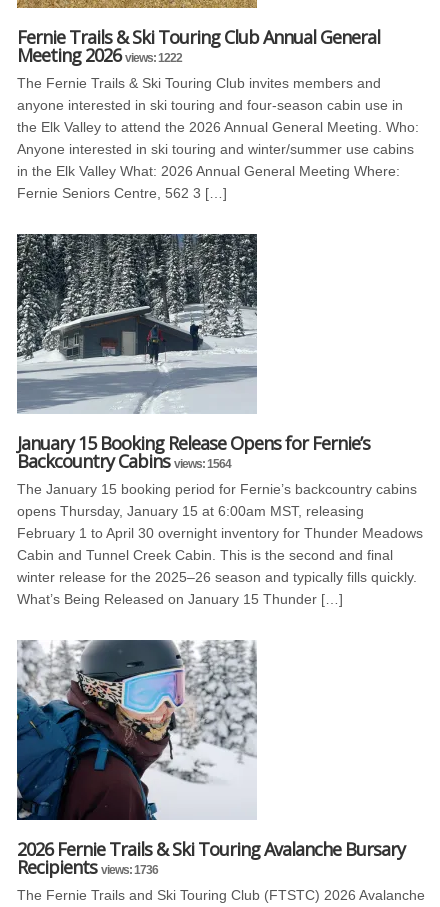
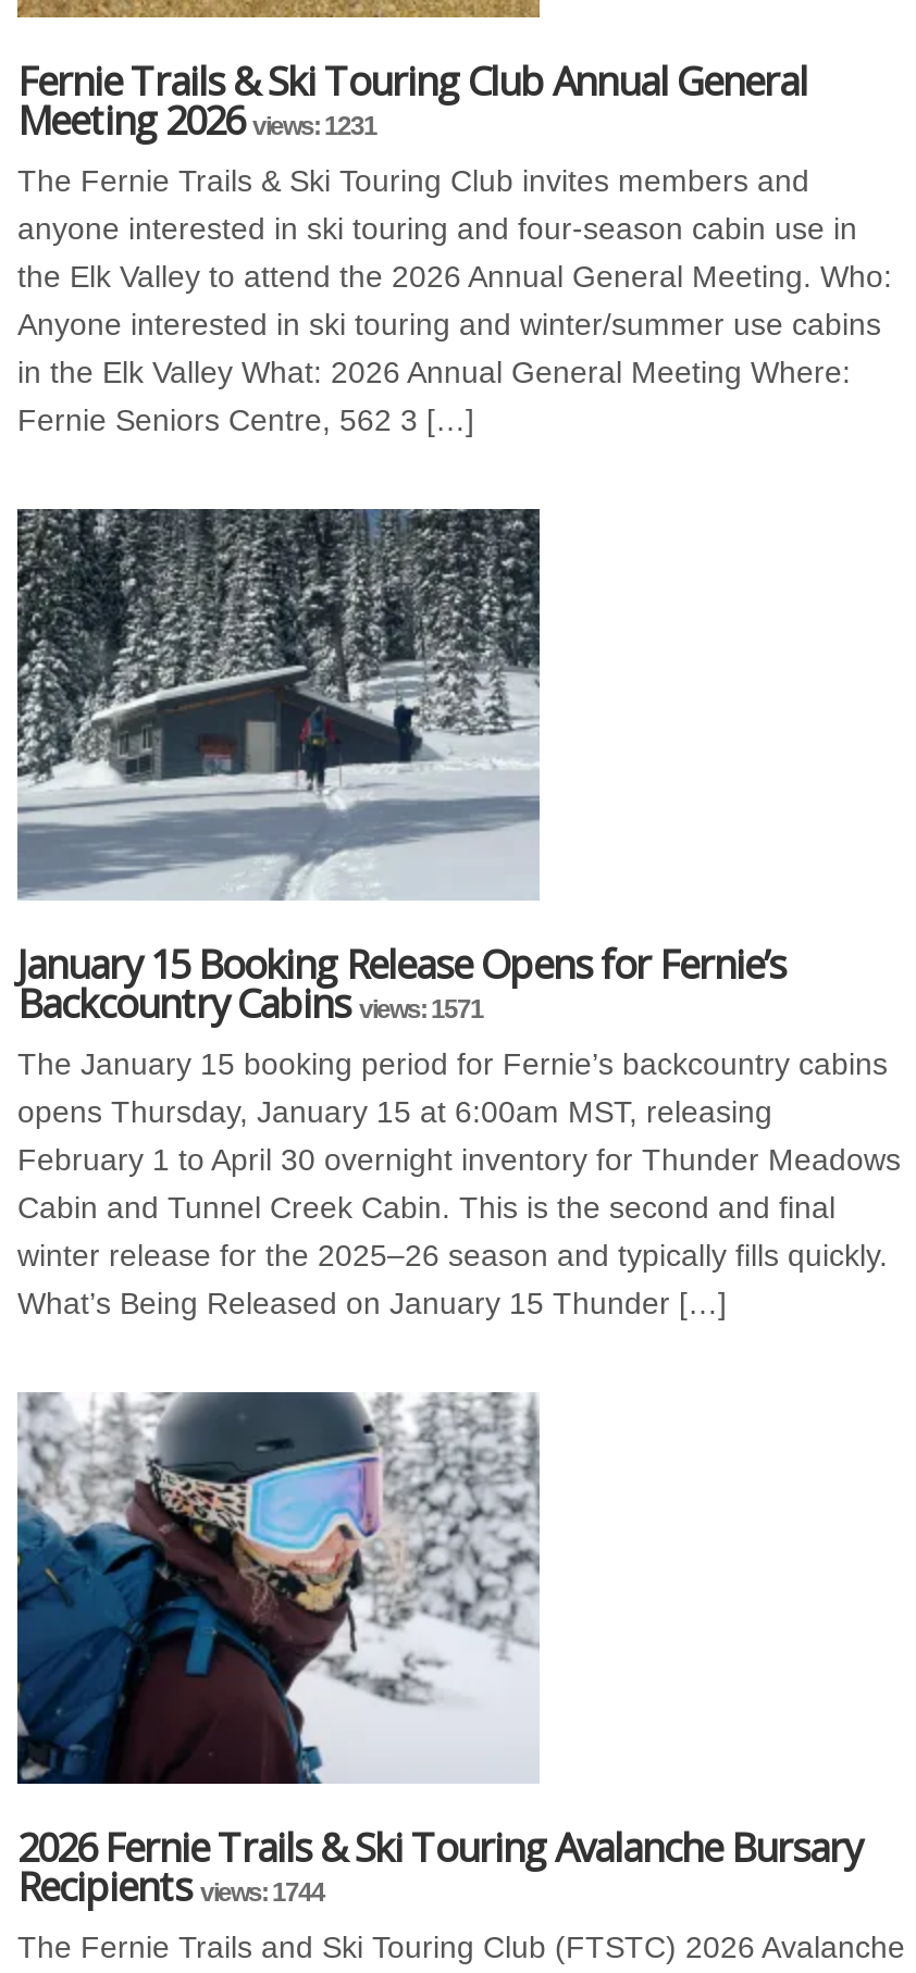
[17,43,182,67] Meeting 2026 views: 1222 -> [17,94,376,146] Meeting 2026 views: 1231
[17,449,231,473] Backcountry Cabins views: 1564 -> [17,977,483,1029] Backcountry Cabins views: 1571
[17,855,158,879] Recipients views: 1736 -> [17,1860,324,1913] Recipients views: 1744

